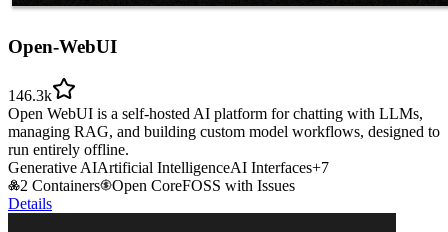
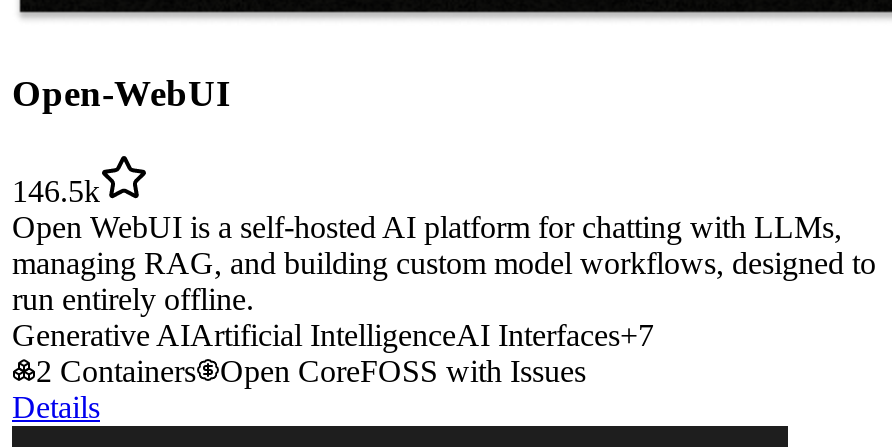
[8,87,52,104] 146.3k -> [12,174,100,208] 146.5k

